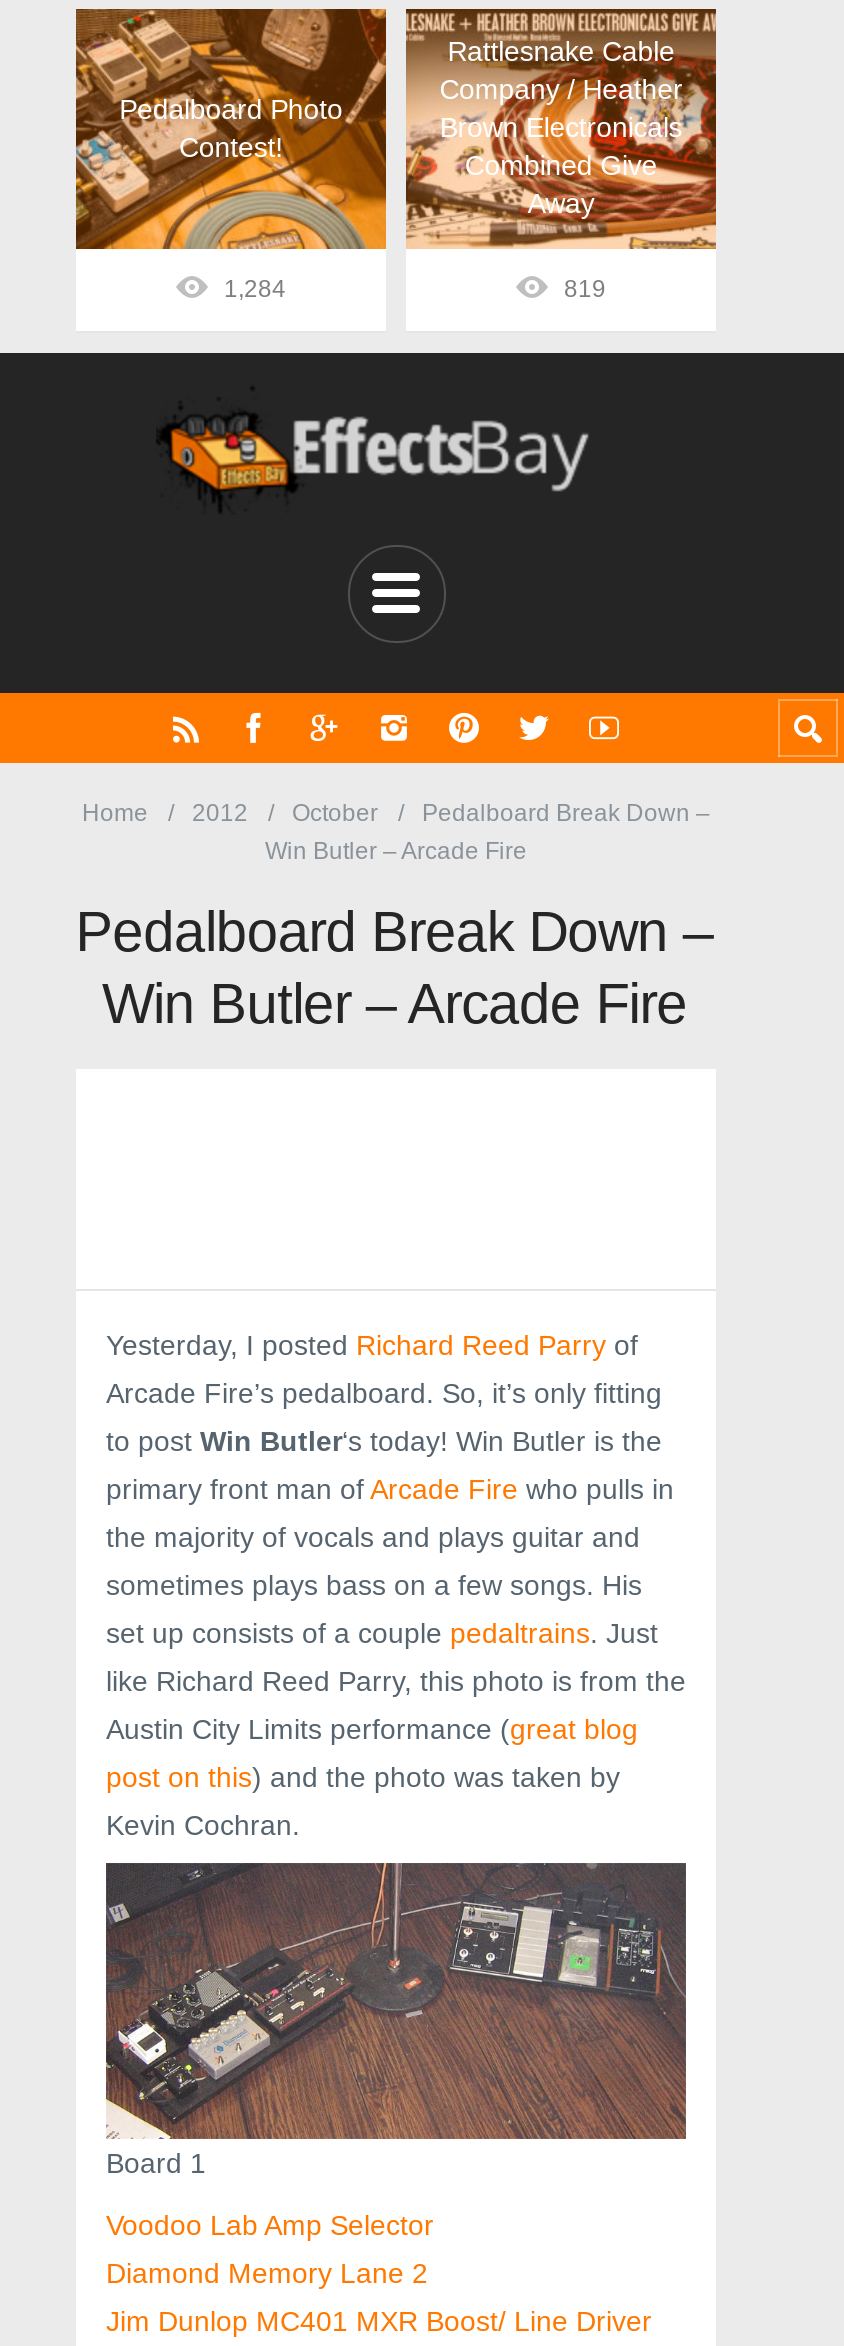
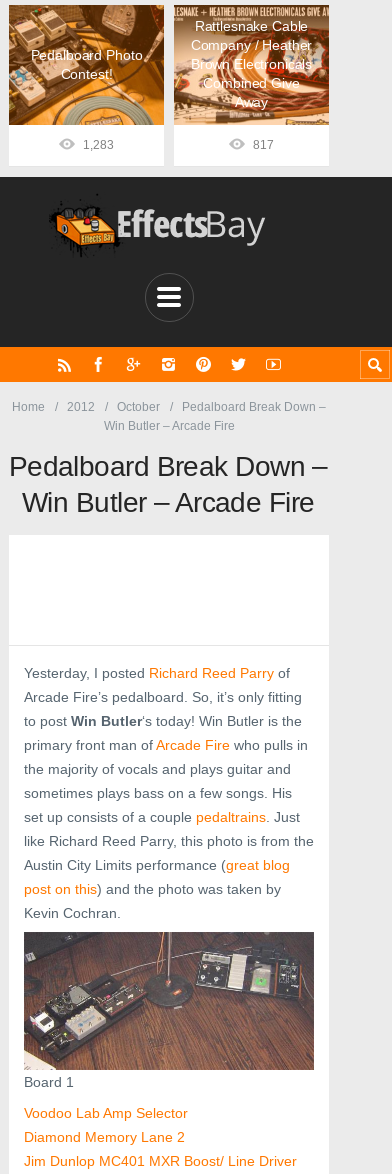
[224,275,286,303] 1,284 -> [83,138,114,152] 1,283
[564,275,606,303] 819 -> [253,138,274,152] 817

